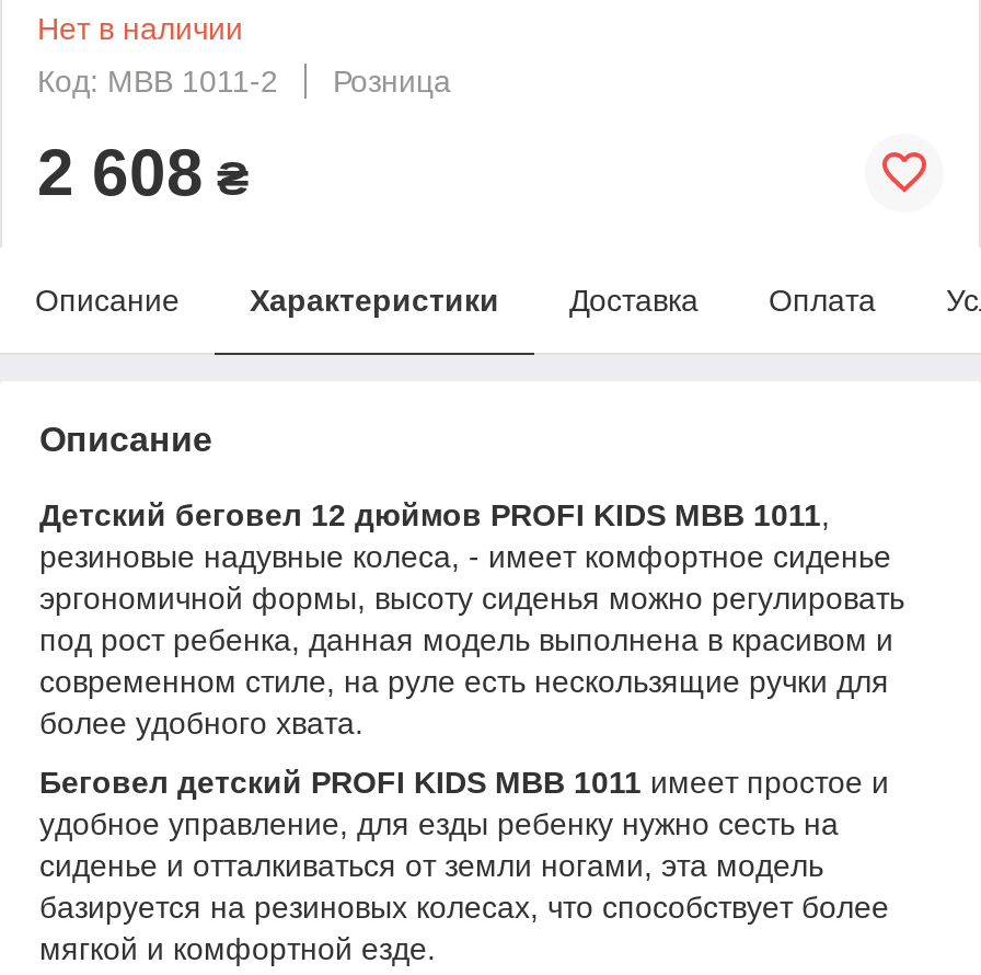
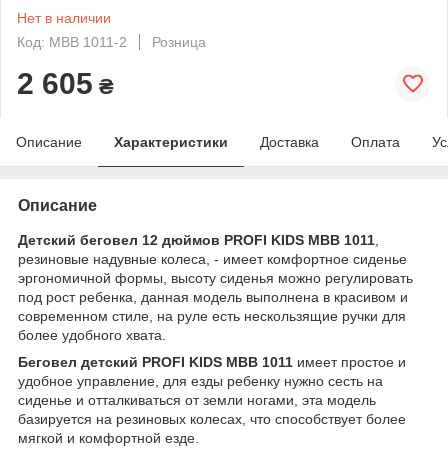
[37,135,250,208] 2 608 ₴ -> [17,67,114,100] 2 605 ₴

